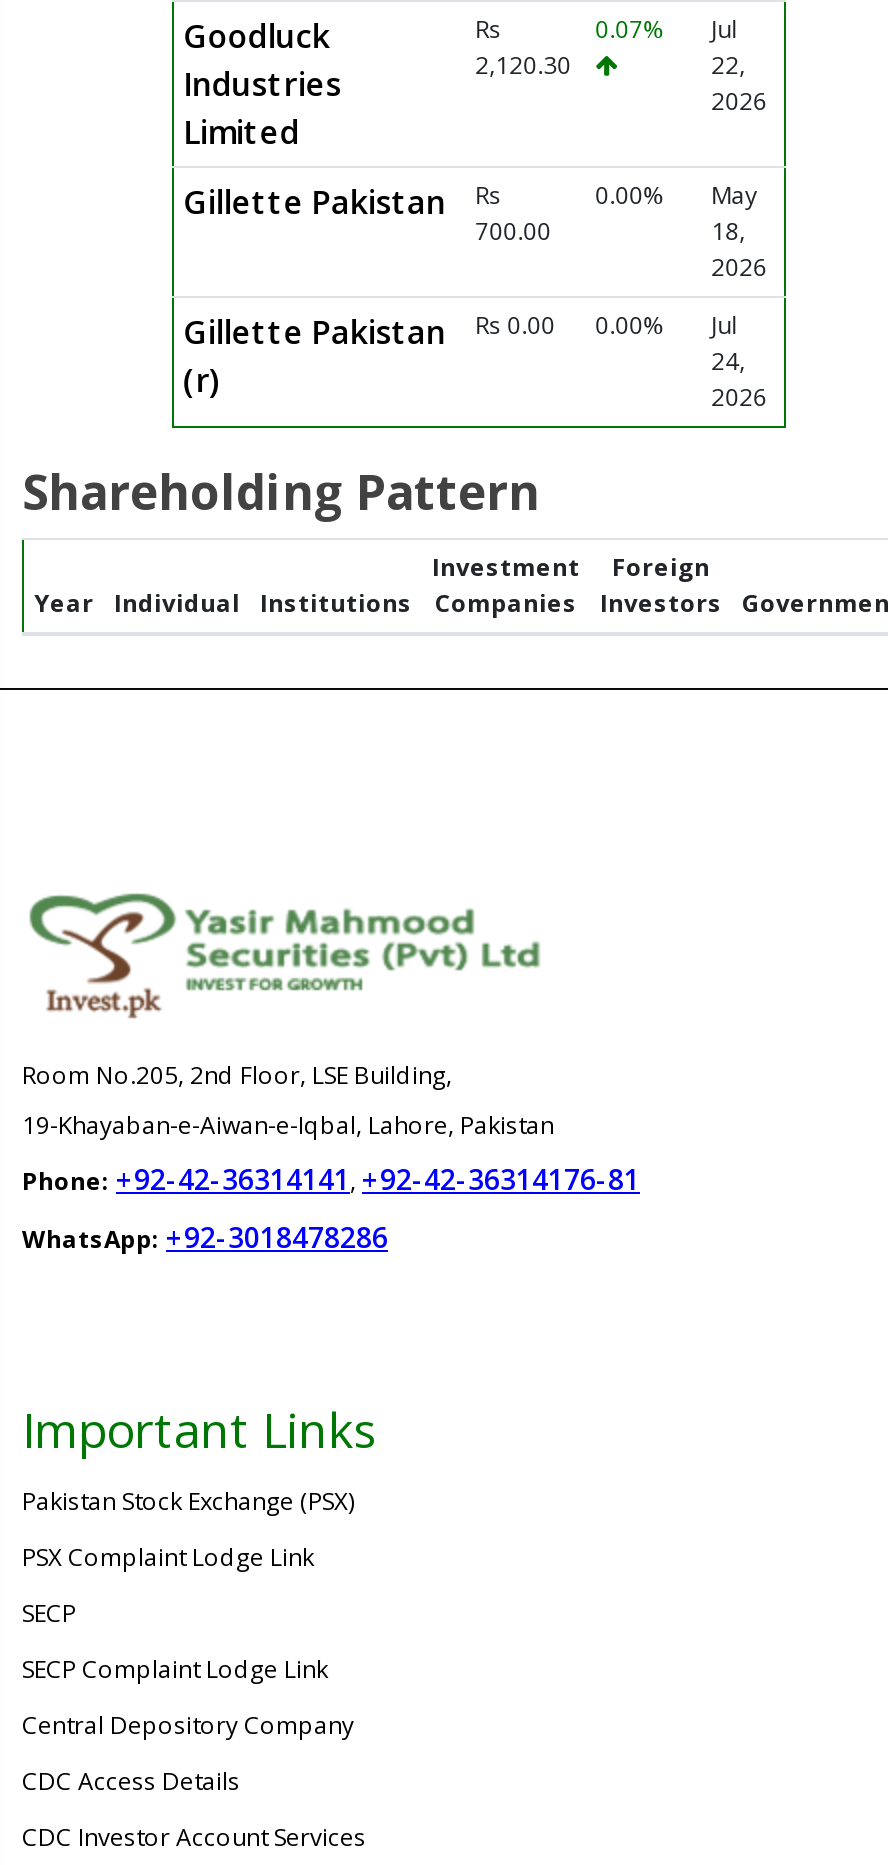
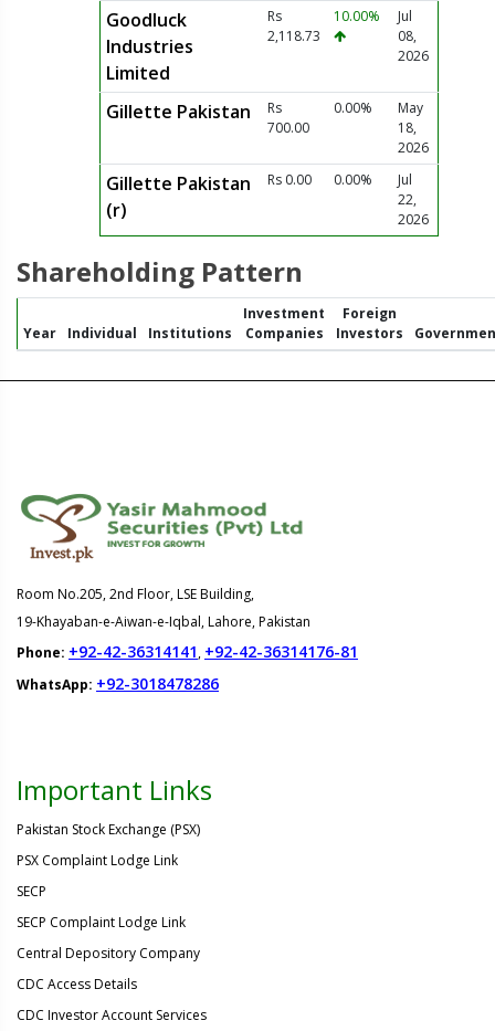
[595,12,737,46] 0.07% Jul -> [333,7,412,25] 10.00% Jul
[475,48,571,82] 2,120.30 -> [267,27,320,45] 2,118.73
[711,48,745,82] 22, -> [397,27,416,45] 08,
[711,344,745,378] 24, -> [397,190,416,209] 22,

